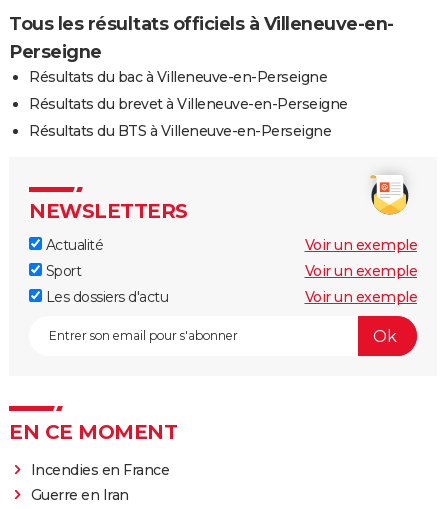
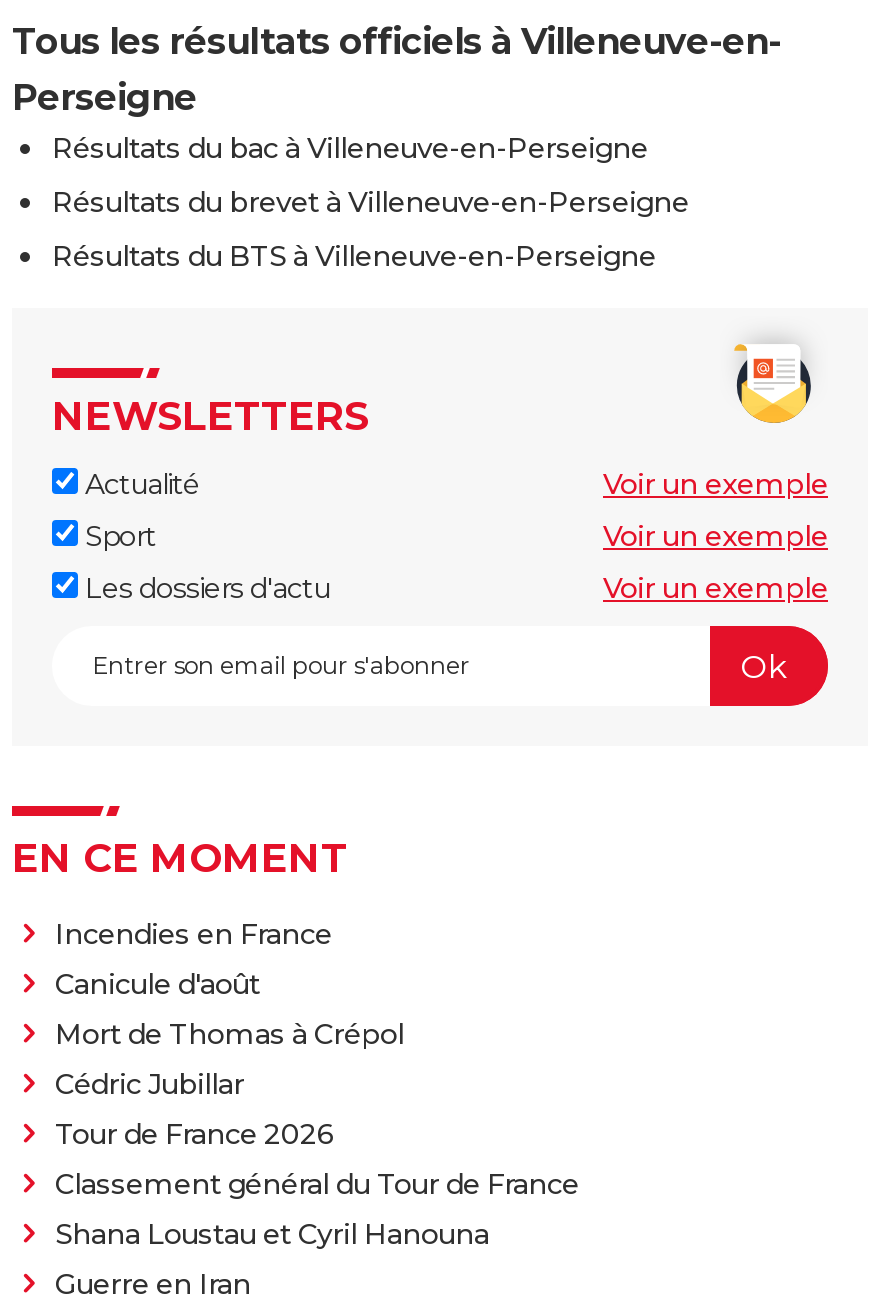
none -> [55,966,579,1252] Canicule d'août | Mort de Thomas à Crépol | Cédric Jubillar | Tour de France 2026 | Classement général du Tour de France | Shana Loustau et Cyril Hanouna

